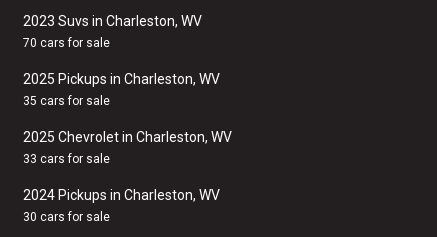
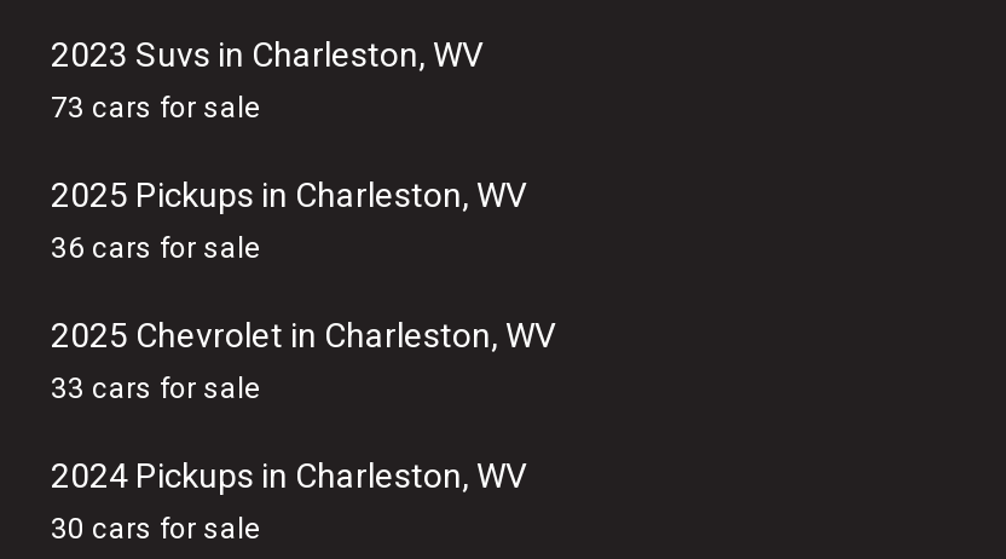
[23,36,110,50] 70 cars for sale -> [51,90,261,124] 73 cars for sale
[23,94,110,108] 35 cars for sale -> [51,230,261,264] 36 cars for sale

